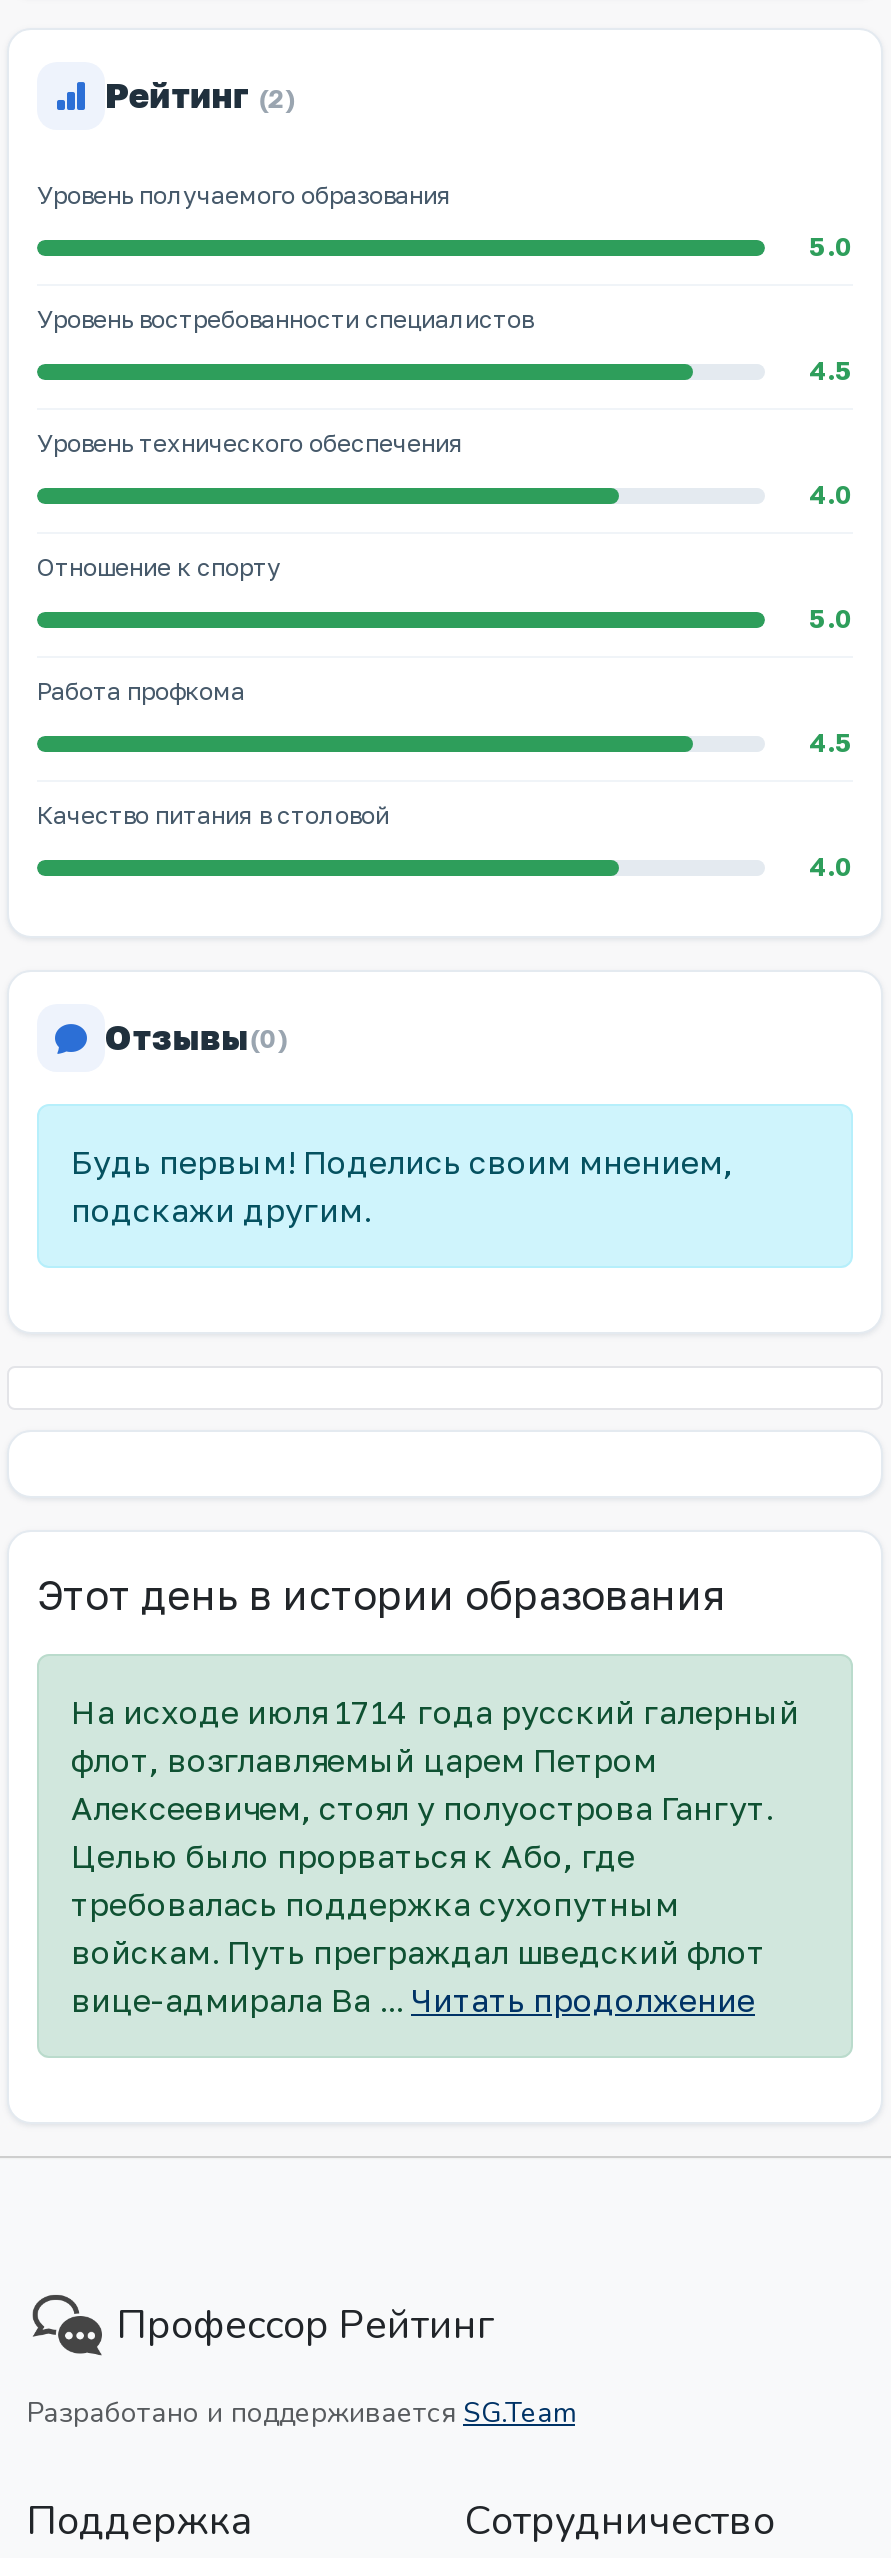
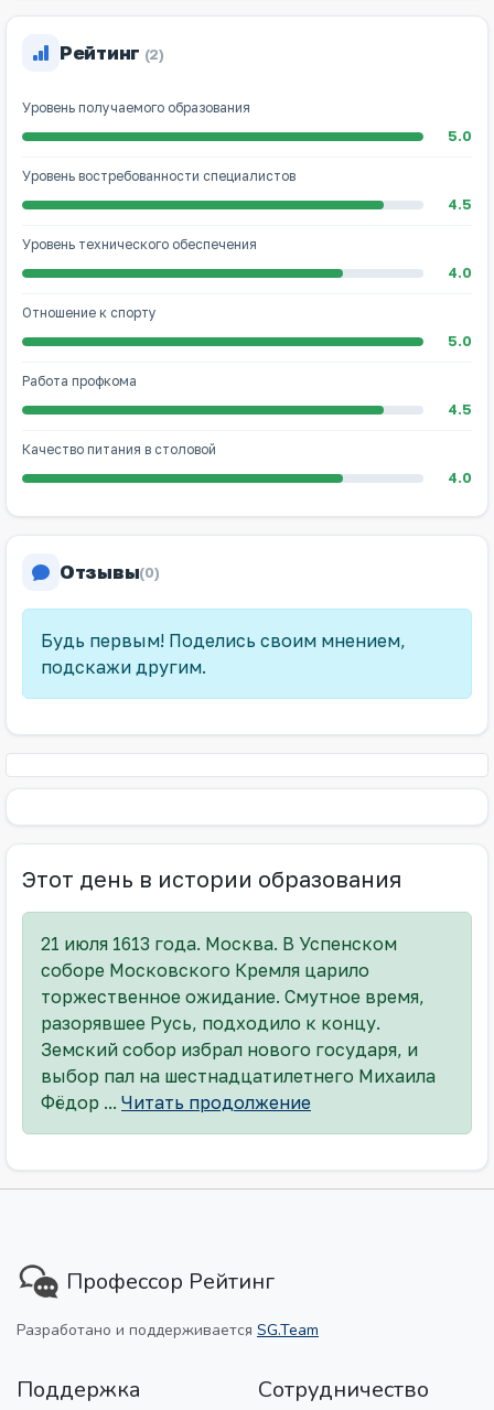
[71,1692,799,2020] На исходе июля 1714 года русский галерный | флот, возглавляемый царем Петром | Алексеевичем, стоял у полуострова Гангут. | Целью было прорваться к Або, где | требовалась поддержка сухопутным | войскам. Путь преграждал шведский флот | вице-адмирала Ва ... Читать продолжение -> [41,933,436,1113] 21 июля 1613 года. Москва. В Успенском | соборе Московского Кремля царило | торжественное ожидание. Смутное время, | разорявшее Русь, подходило к концу. | Земский собор избрал нового государя, и | выбор пал на шестнадцатилетнего Михаила | Фёдор ... Читать продолжение

